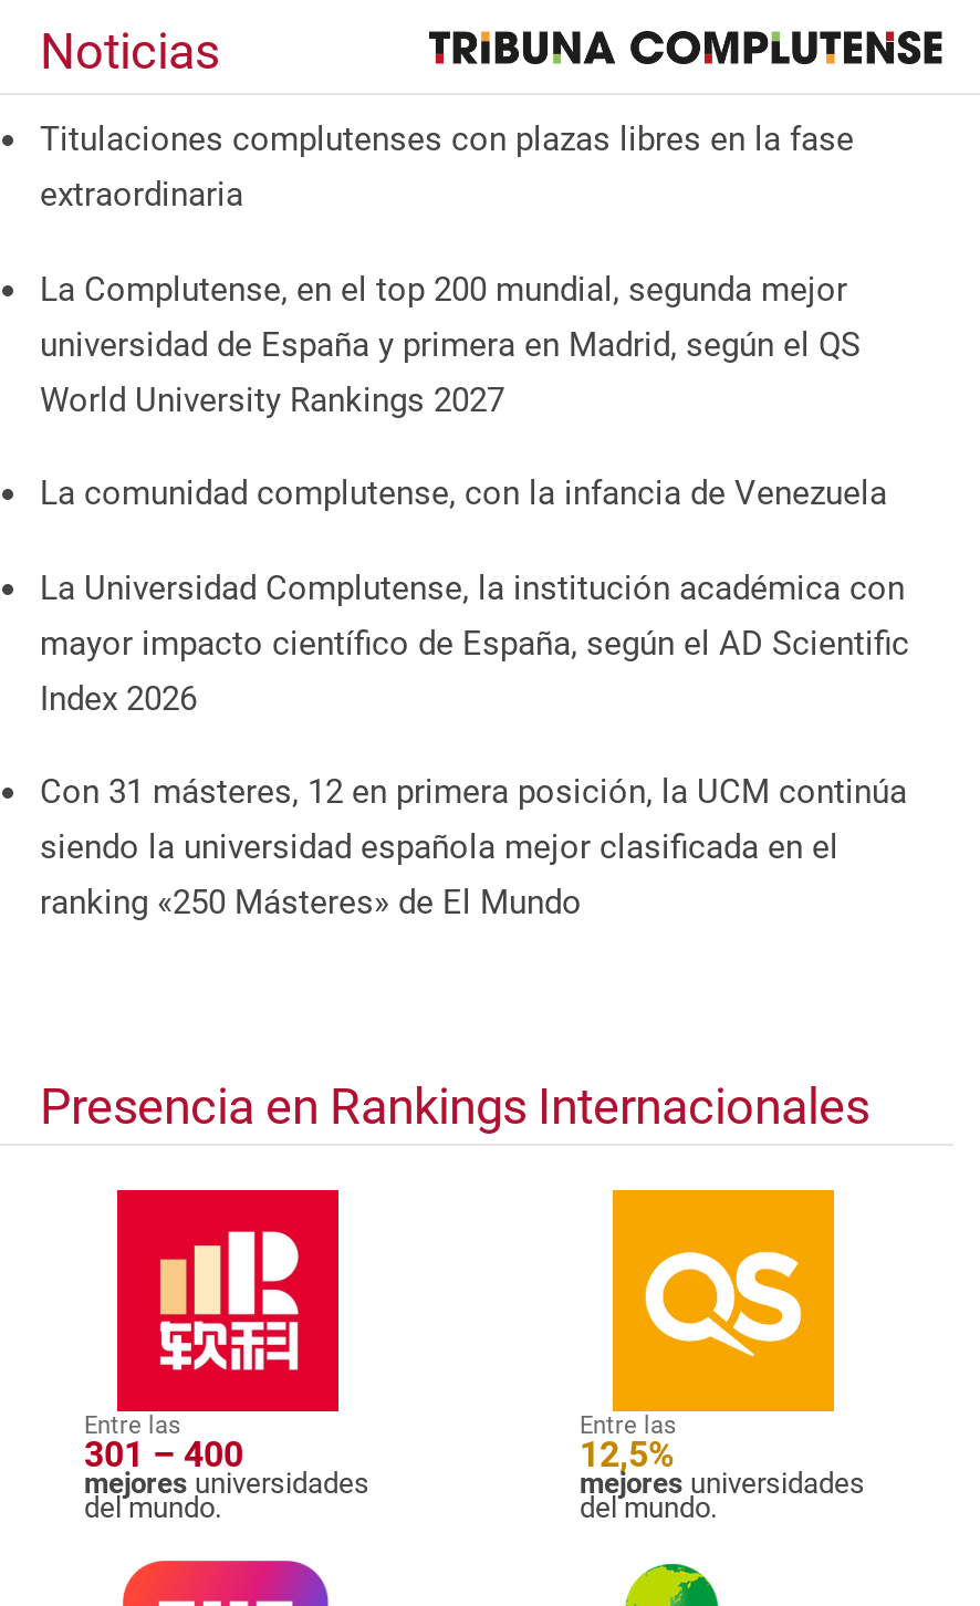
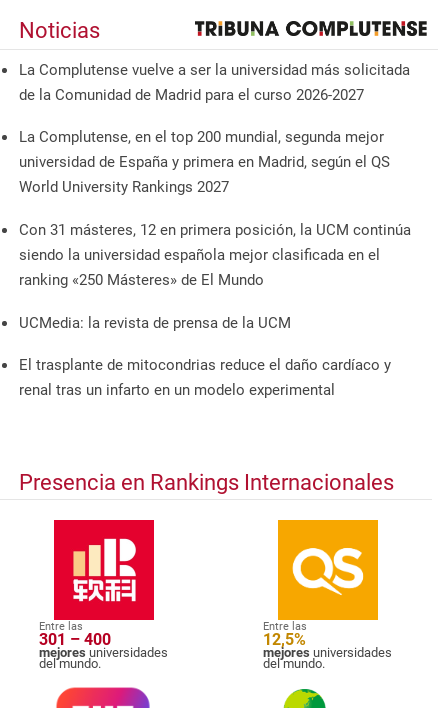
[40,119,854,214] Titulaciones complutenses con plazas libres en la fase | extraordinaria -> [19,61,410,104] La Complutense vuelve a ser la universidad más solicitada | de la Comunidad de Madrid para el curso 2026-2027
[40,473,909,718] La comunidad complutense, con la infancia de Venezuela | La Universidad Complutense, la institución académica con | mayor impacto científico de España, según el AD Scientific | Index 2026 -> none
moved [40,772,907,923] -> [19,221,411,289]: Con 31 másteres, 12 en primera posición, la UCM continúa | siendo la universidad española mejor clasificada en el | ranking «250 Másteres» de El Mundo
none -> [19,314,391,399] UCMedia: la revista de prensa de la UCM | El trasplante de mitocondrias reduce el daño cardíaco y | renal tras un infarto en un modelo experimental

